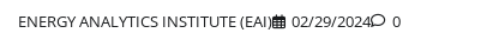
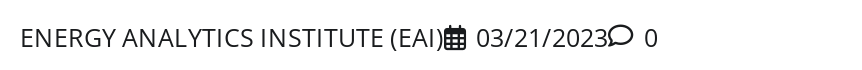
[18,11,401,32] ENERGY ANALYTICS INSTITUTE (EAI) 02/29/2024 0 -> [20,19,658,55] ENERGY ANALYTICS INSTITUTE (EAI) 03/21/2023 0

